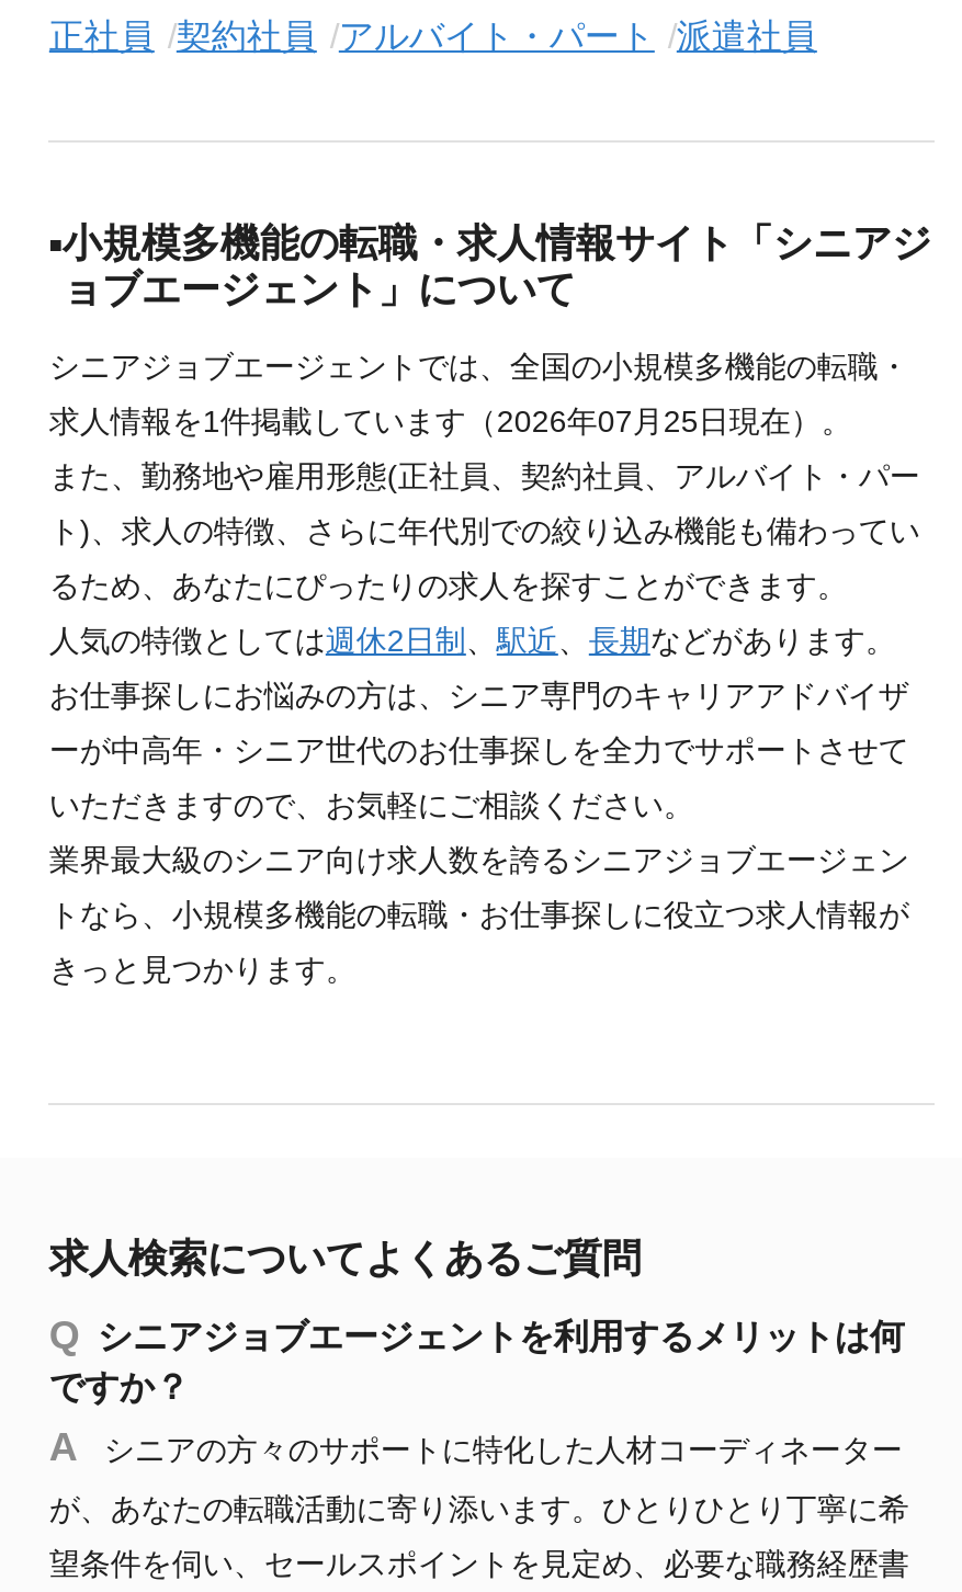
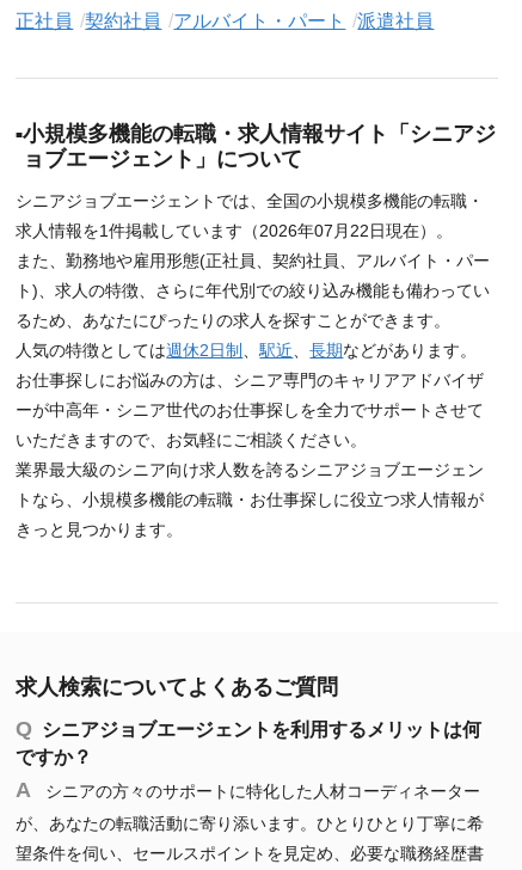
[49,403,852,438] 求人情報を1件掲載しています（2026年07月25日現在）。 -> [16,221,453,240] 求人情報を1件掲載しています（2026年07月22日現在）。

